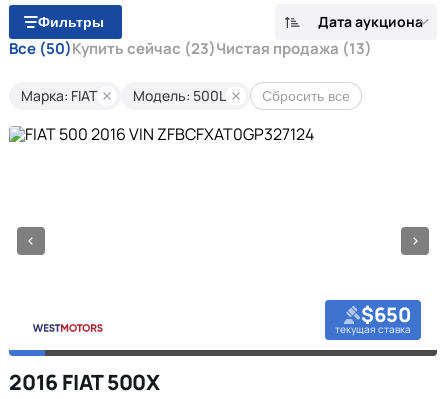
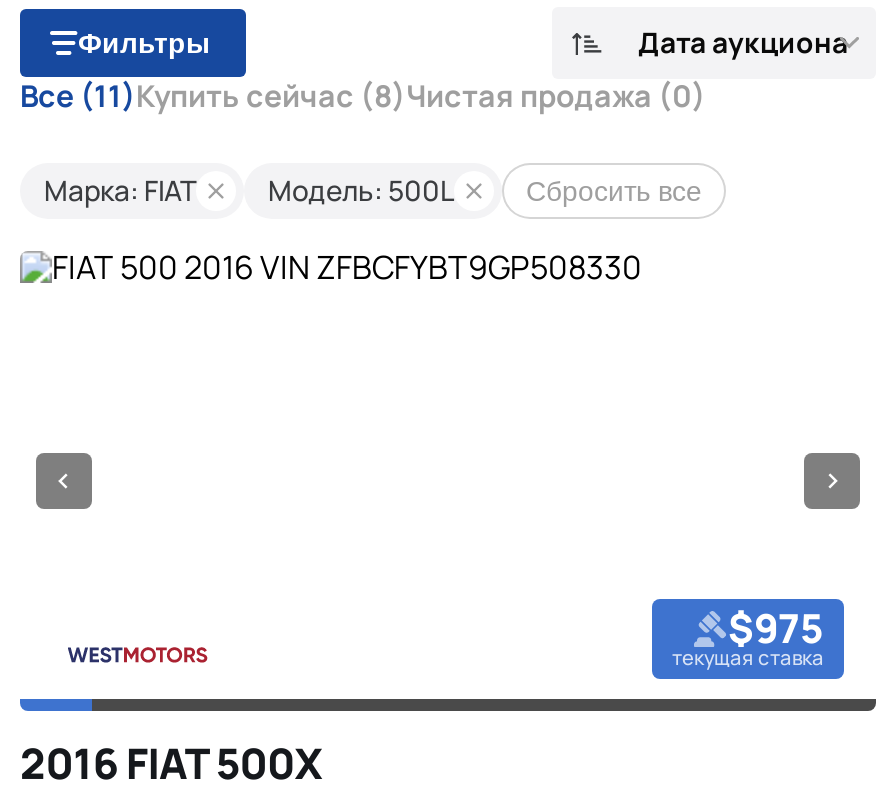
[9,38,372,59] Все(50)Купить сейчас (23)Чистая продажа (13) -> [20,75,706,117] Все(11)Купить сейчас (8)Чистая продажа (0)
[361,301,411,328] $650 -> [728,601,824,655] $975

